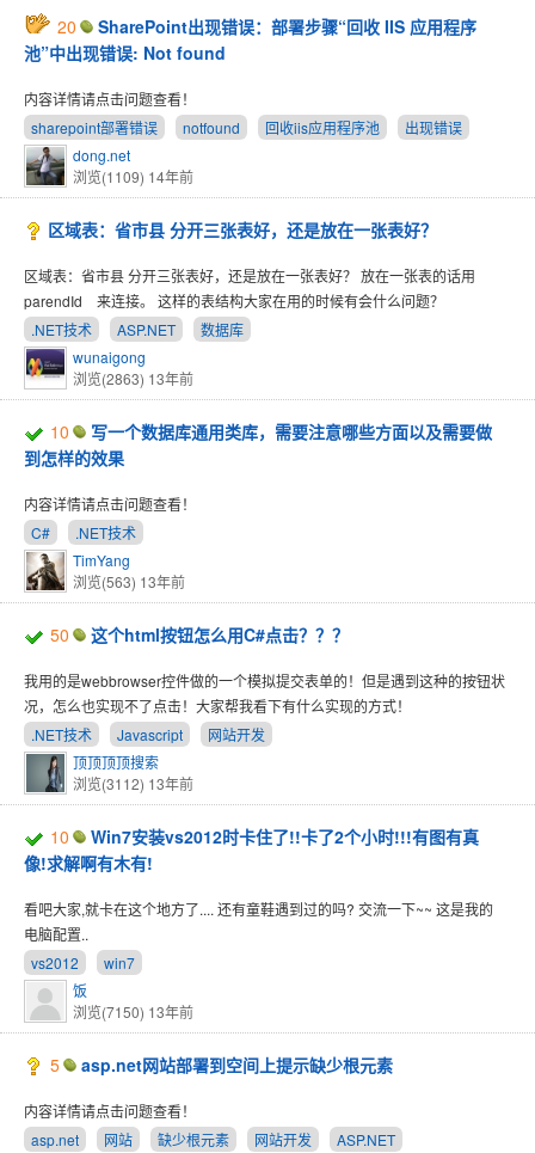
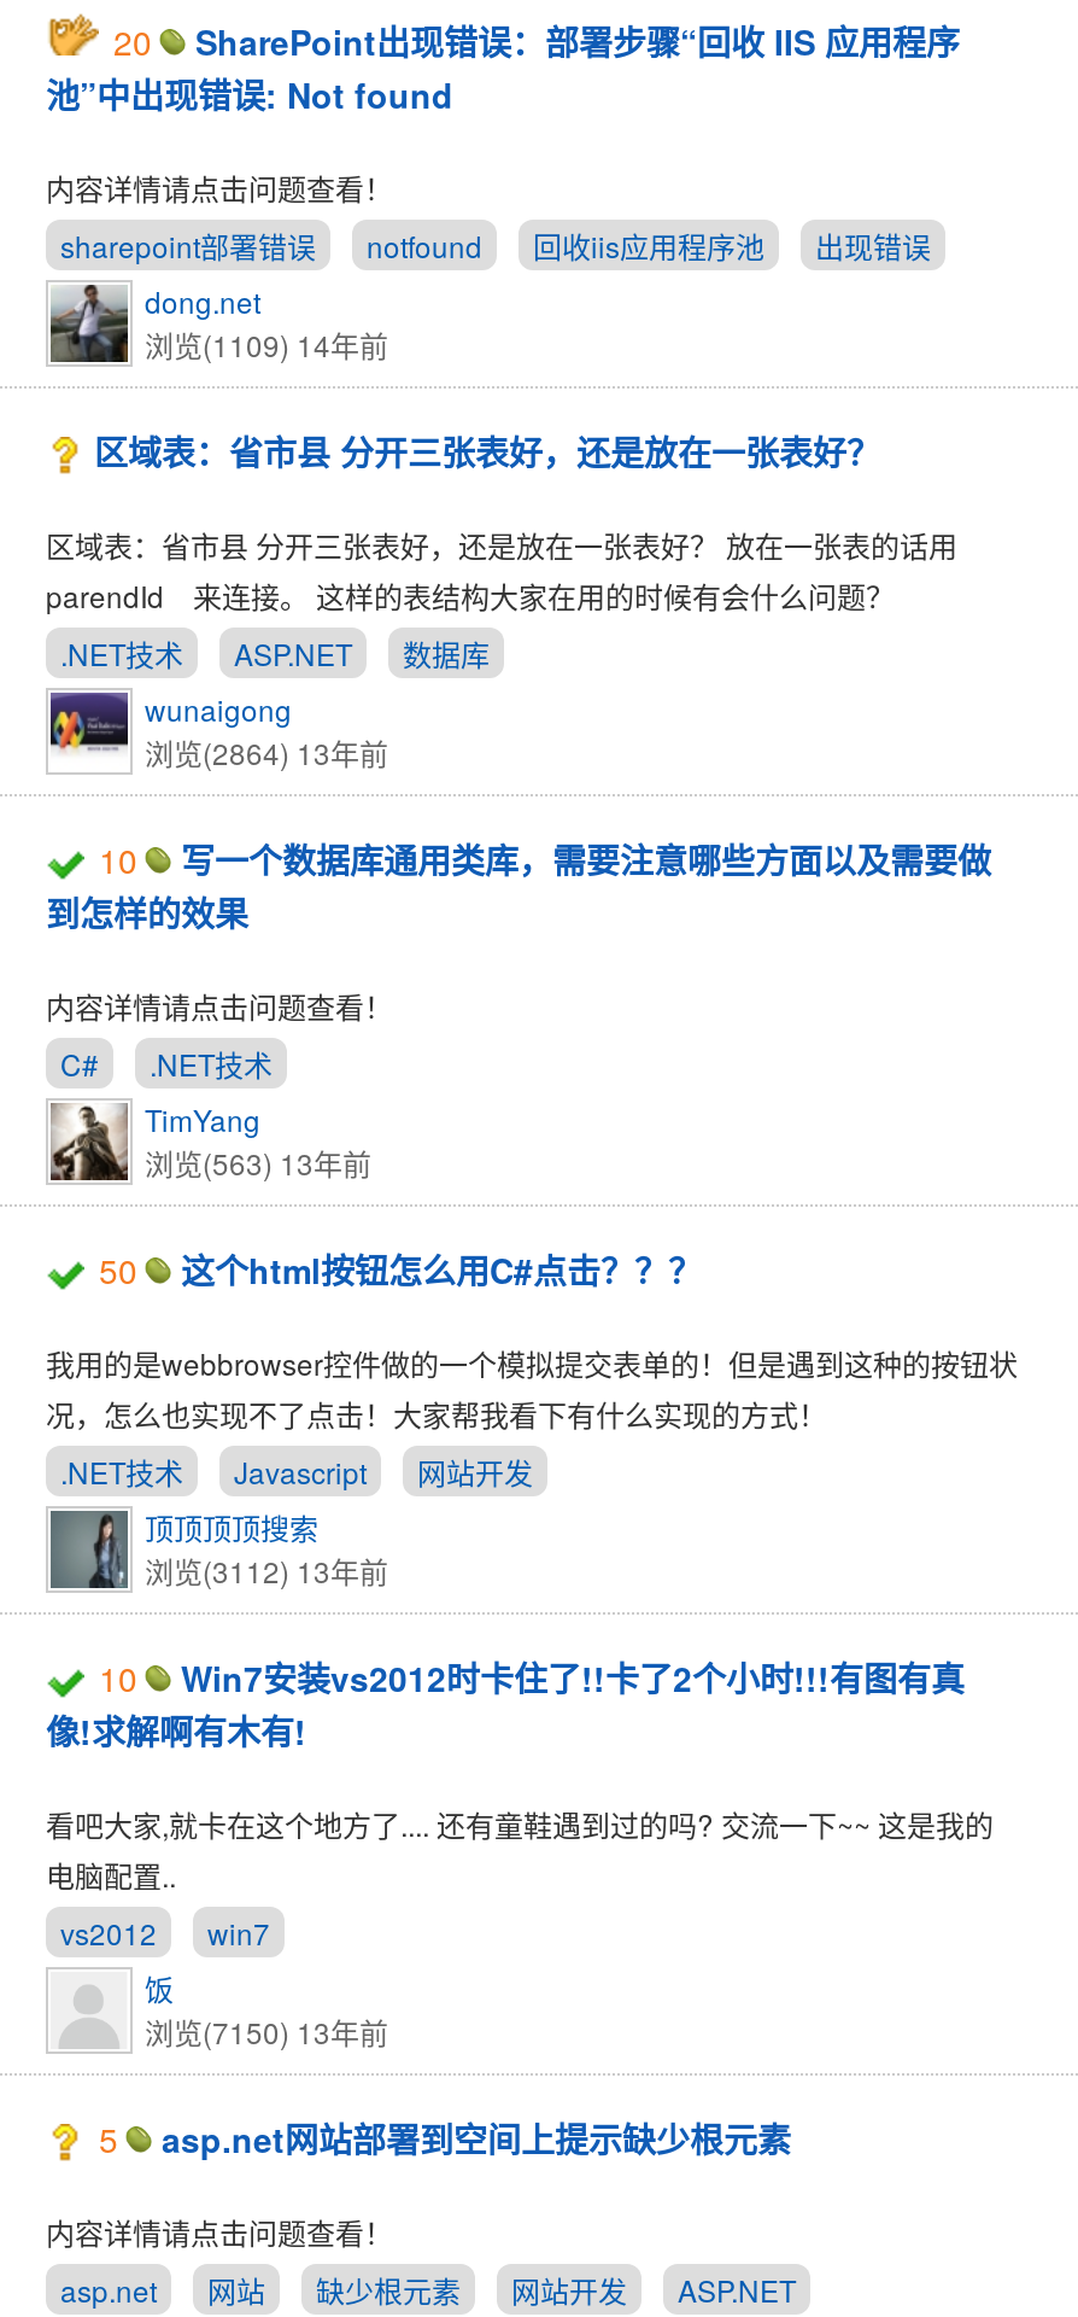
[73,368,193,388] 浏览(2863) 13年前 -> [145,731,388,772] 浏览(2864) 13年前

